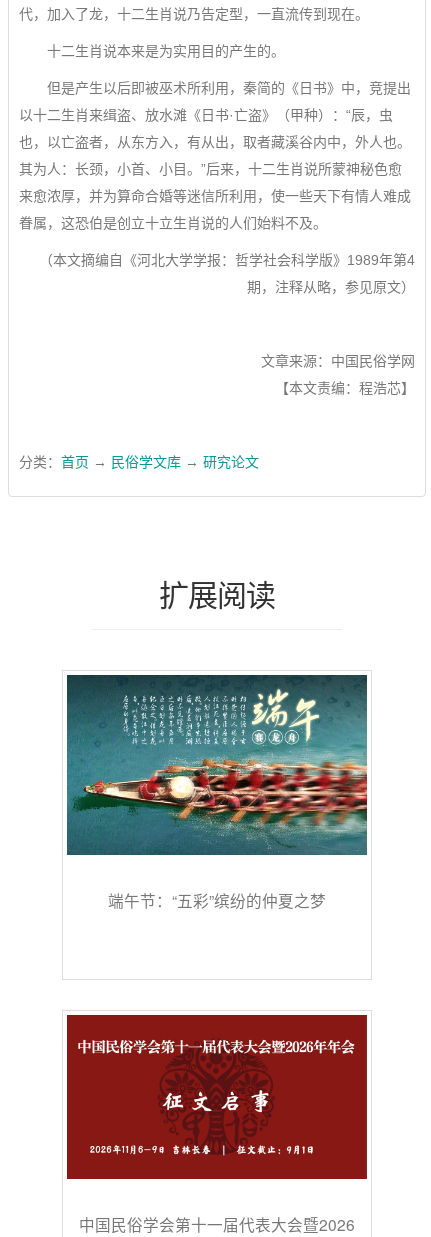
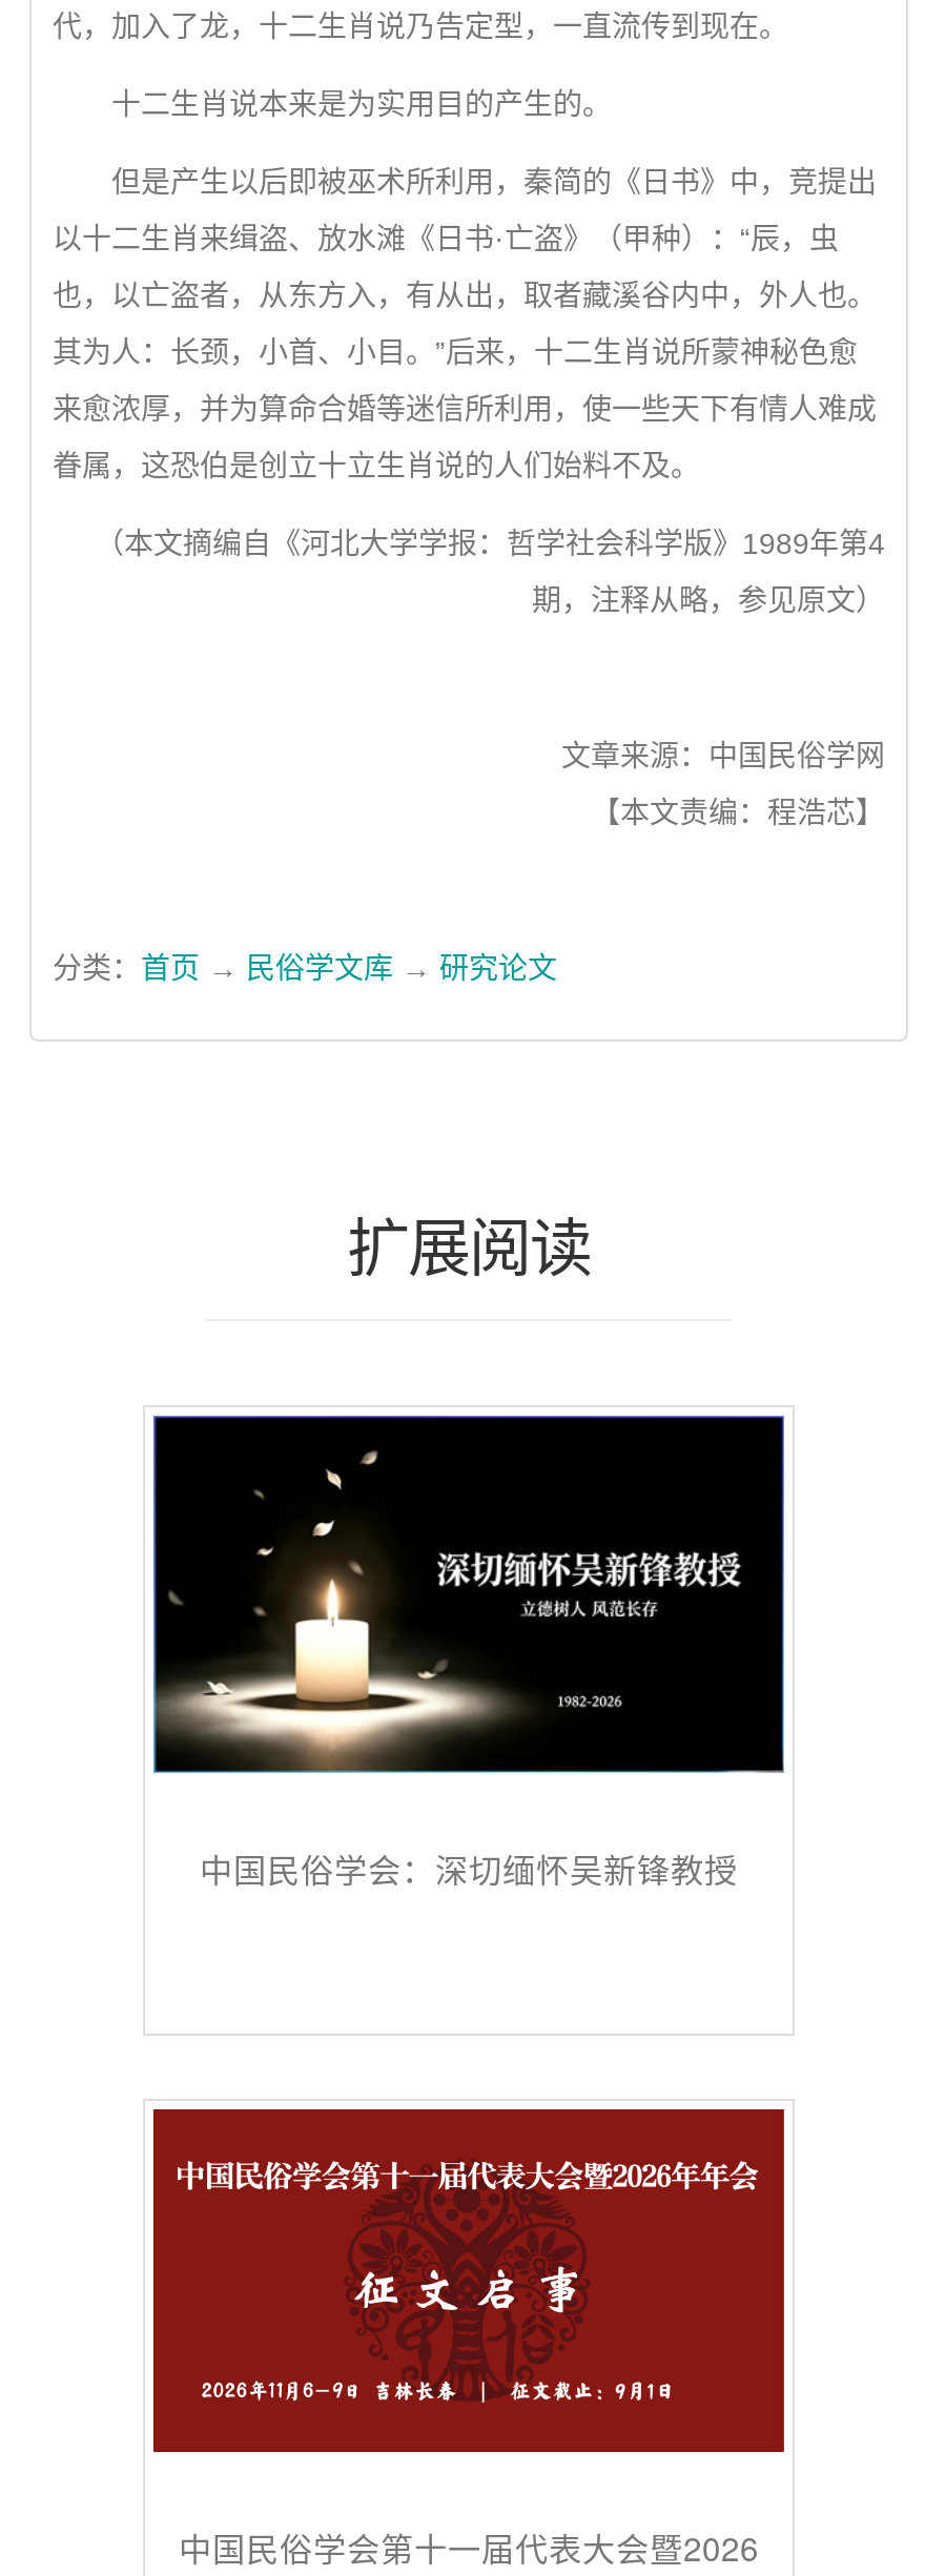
[67,675,368,911] [image] | 端午节：“五彩”缤纷的仲夏之梦 -> [153,1416,786,1891] [image] | 中国民俗学会：深切缅怀吴新锋教授

